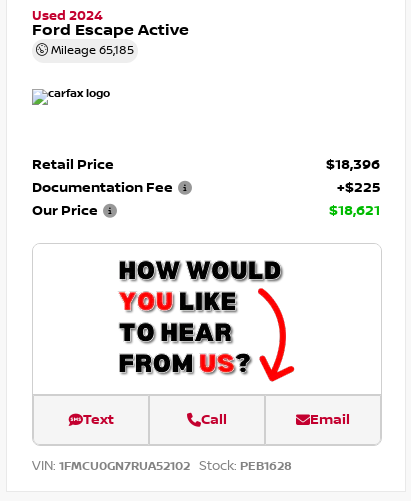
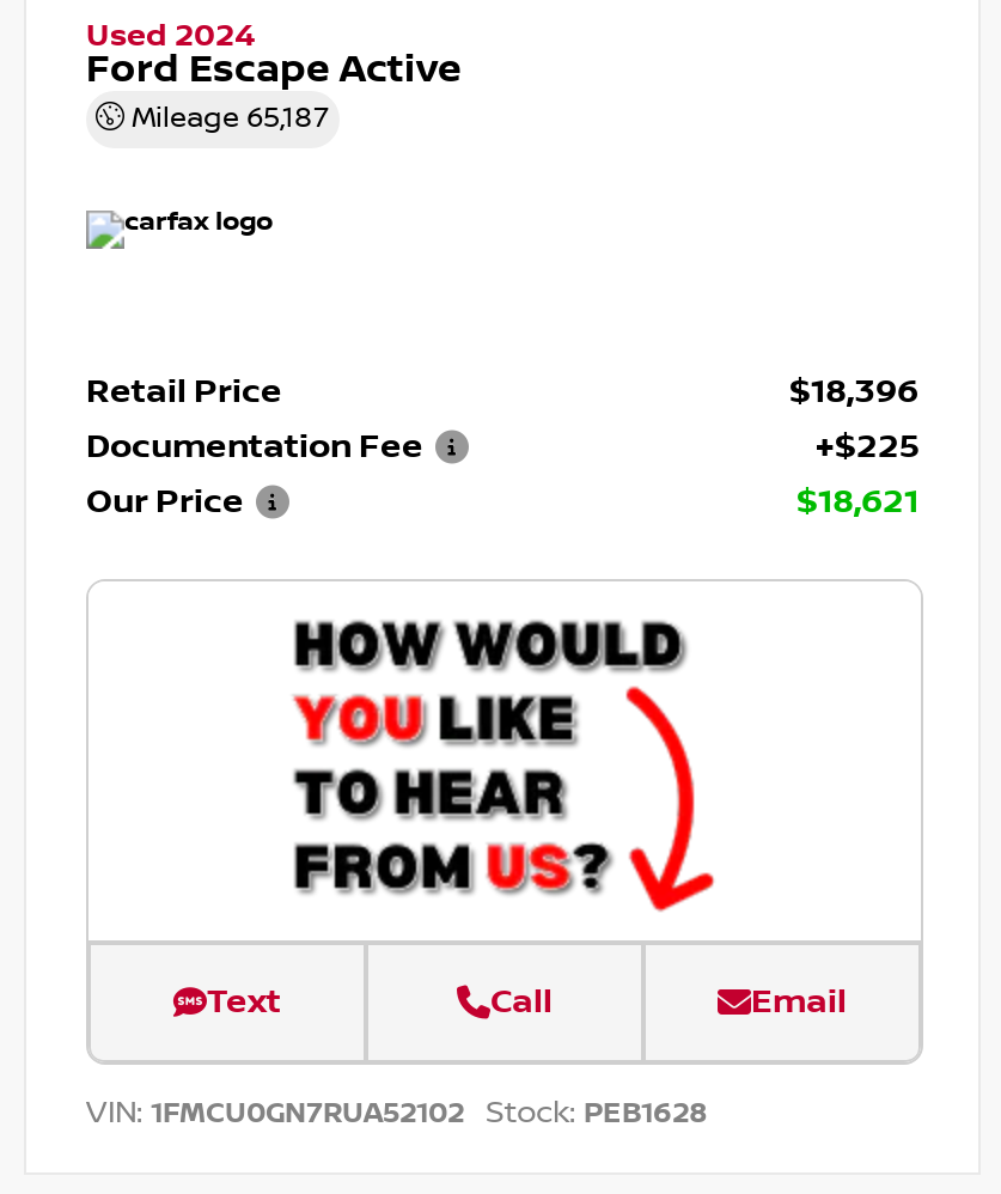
[48,42,134,57] Mileage 65,185 -> [124,98,330,134] Mileage 65,187

